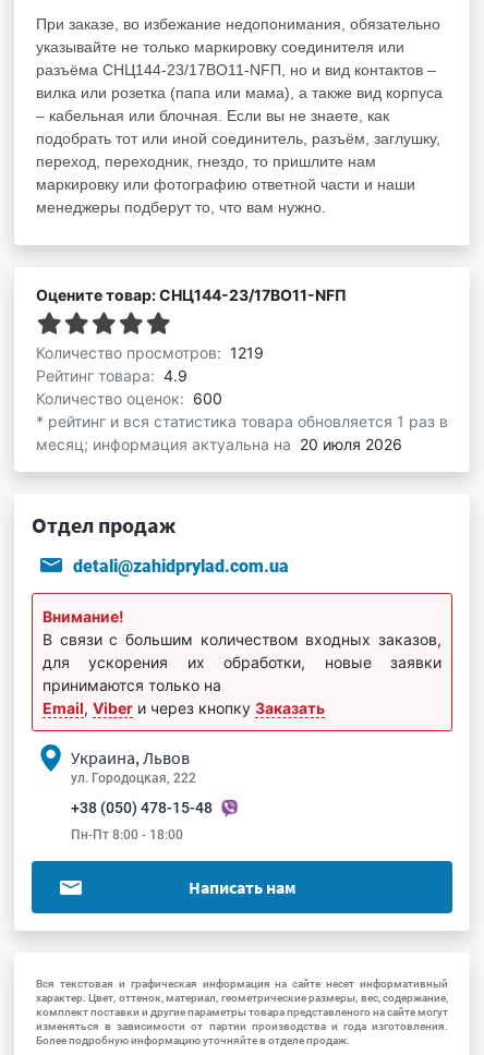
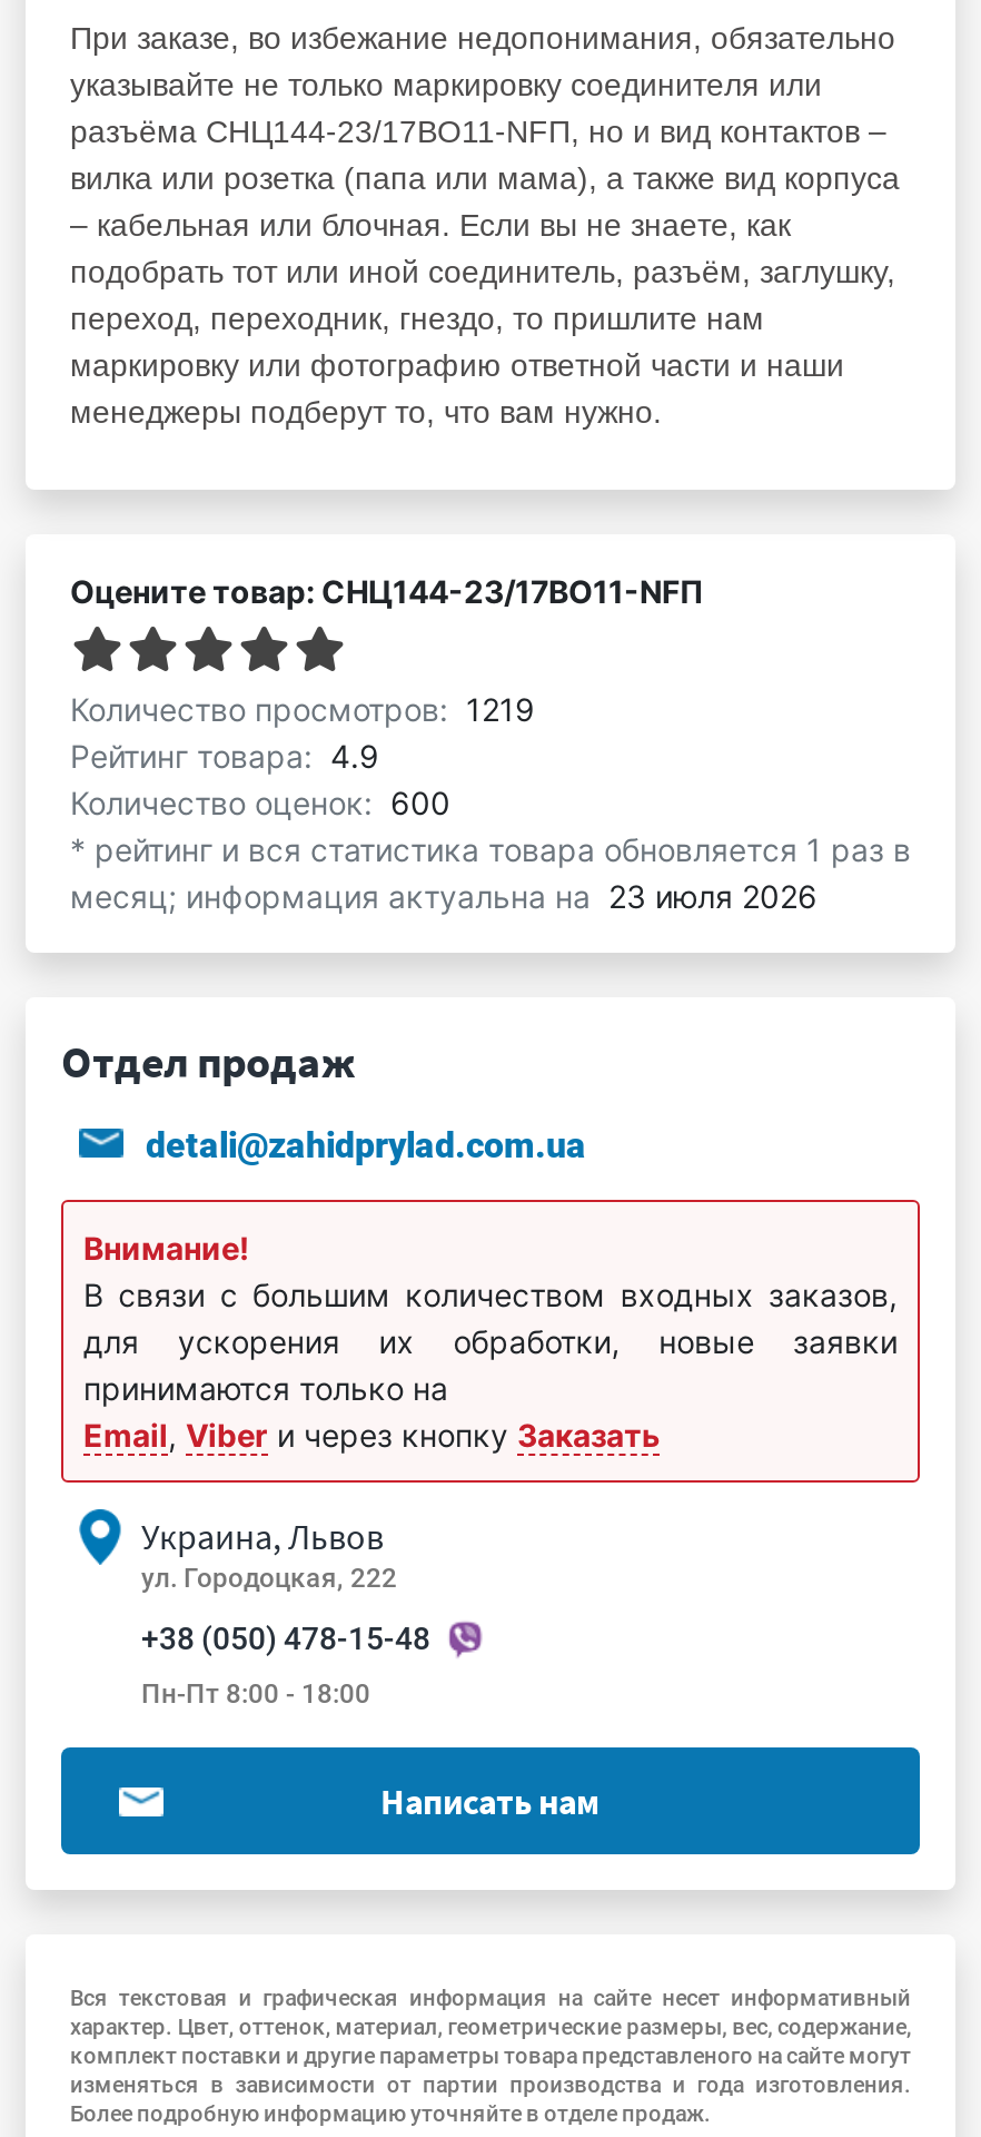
[36,435,402,453] месяц; информация актуальна на 20 июля 2026 -> [70,876,817,914] месяц; информация актуальна на 23 июля 2026

